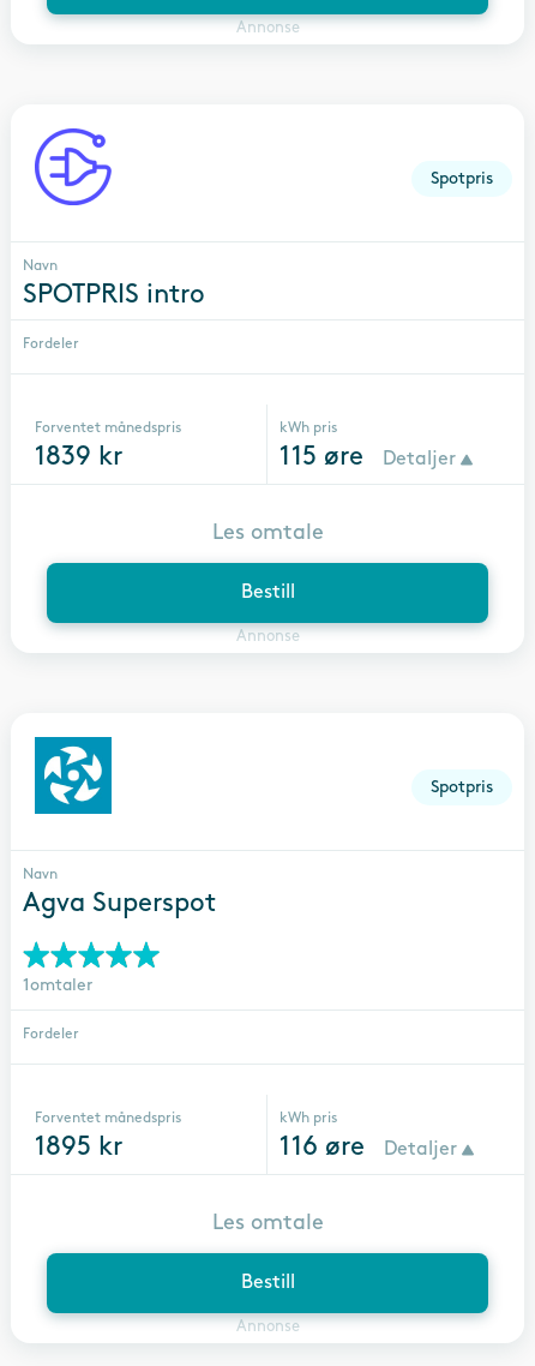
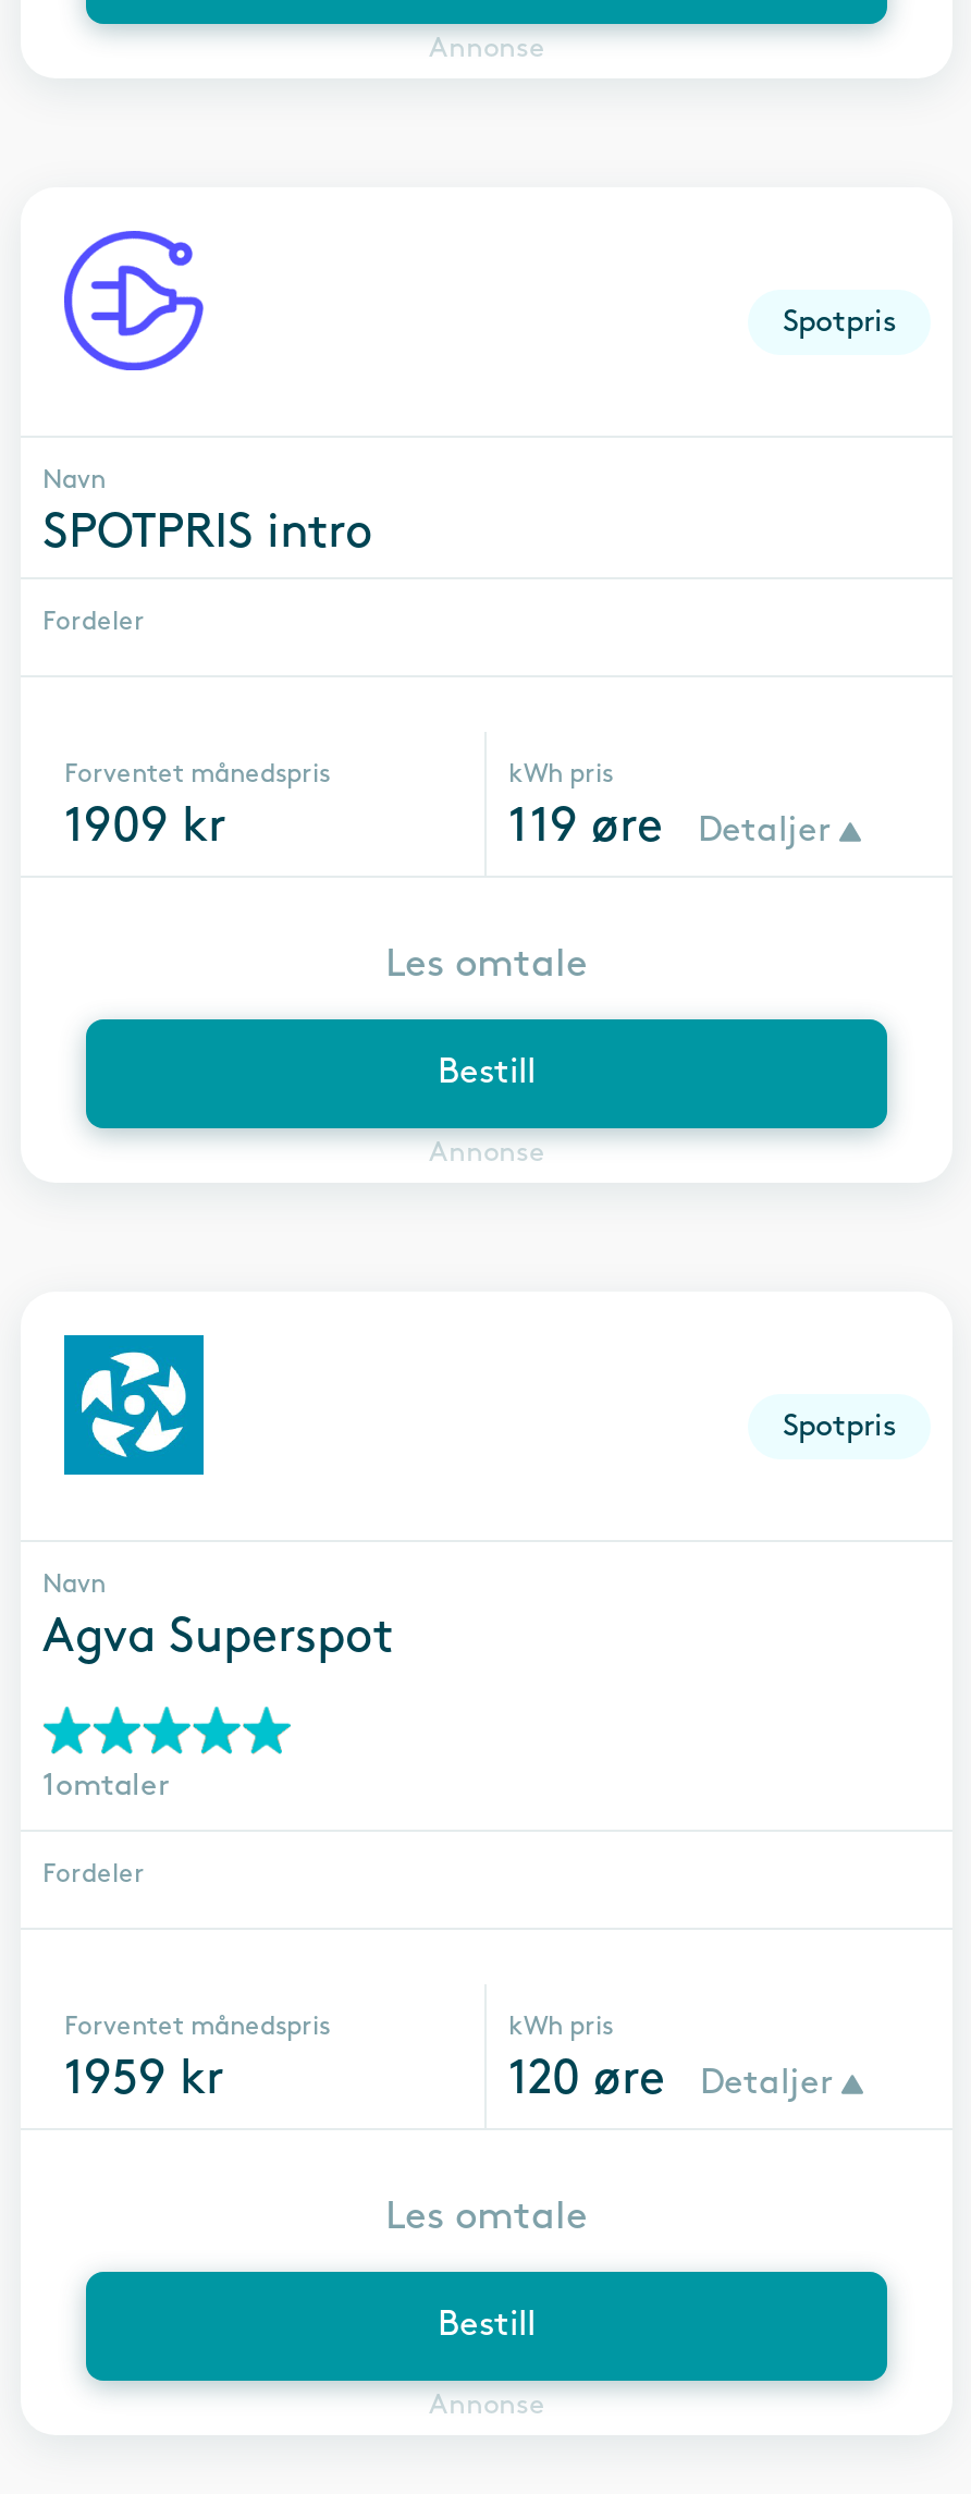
[35,444,122,469] 1839 kr -> [64,804,225,849] 1909 kr
[279,444,461,469] 115 øre Detaljer -> [508,804,839,849] 119 øre Detaljer
[35,1134,122,1160] 1895 kr -> [64,2056,223,2102] 1959 kr
[279,1134,462,1160] 116 øre Detaljer -> [508,2056,841,2102] 120 øre Detaljer

